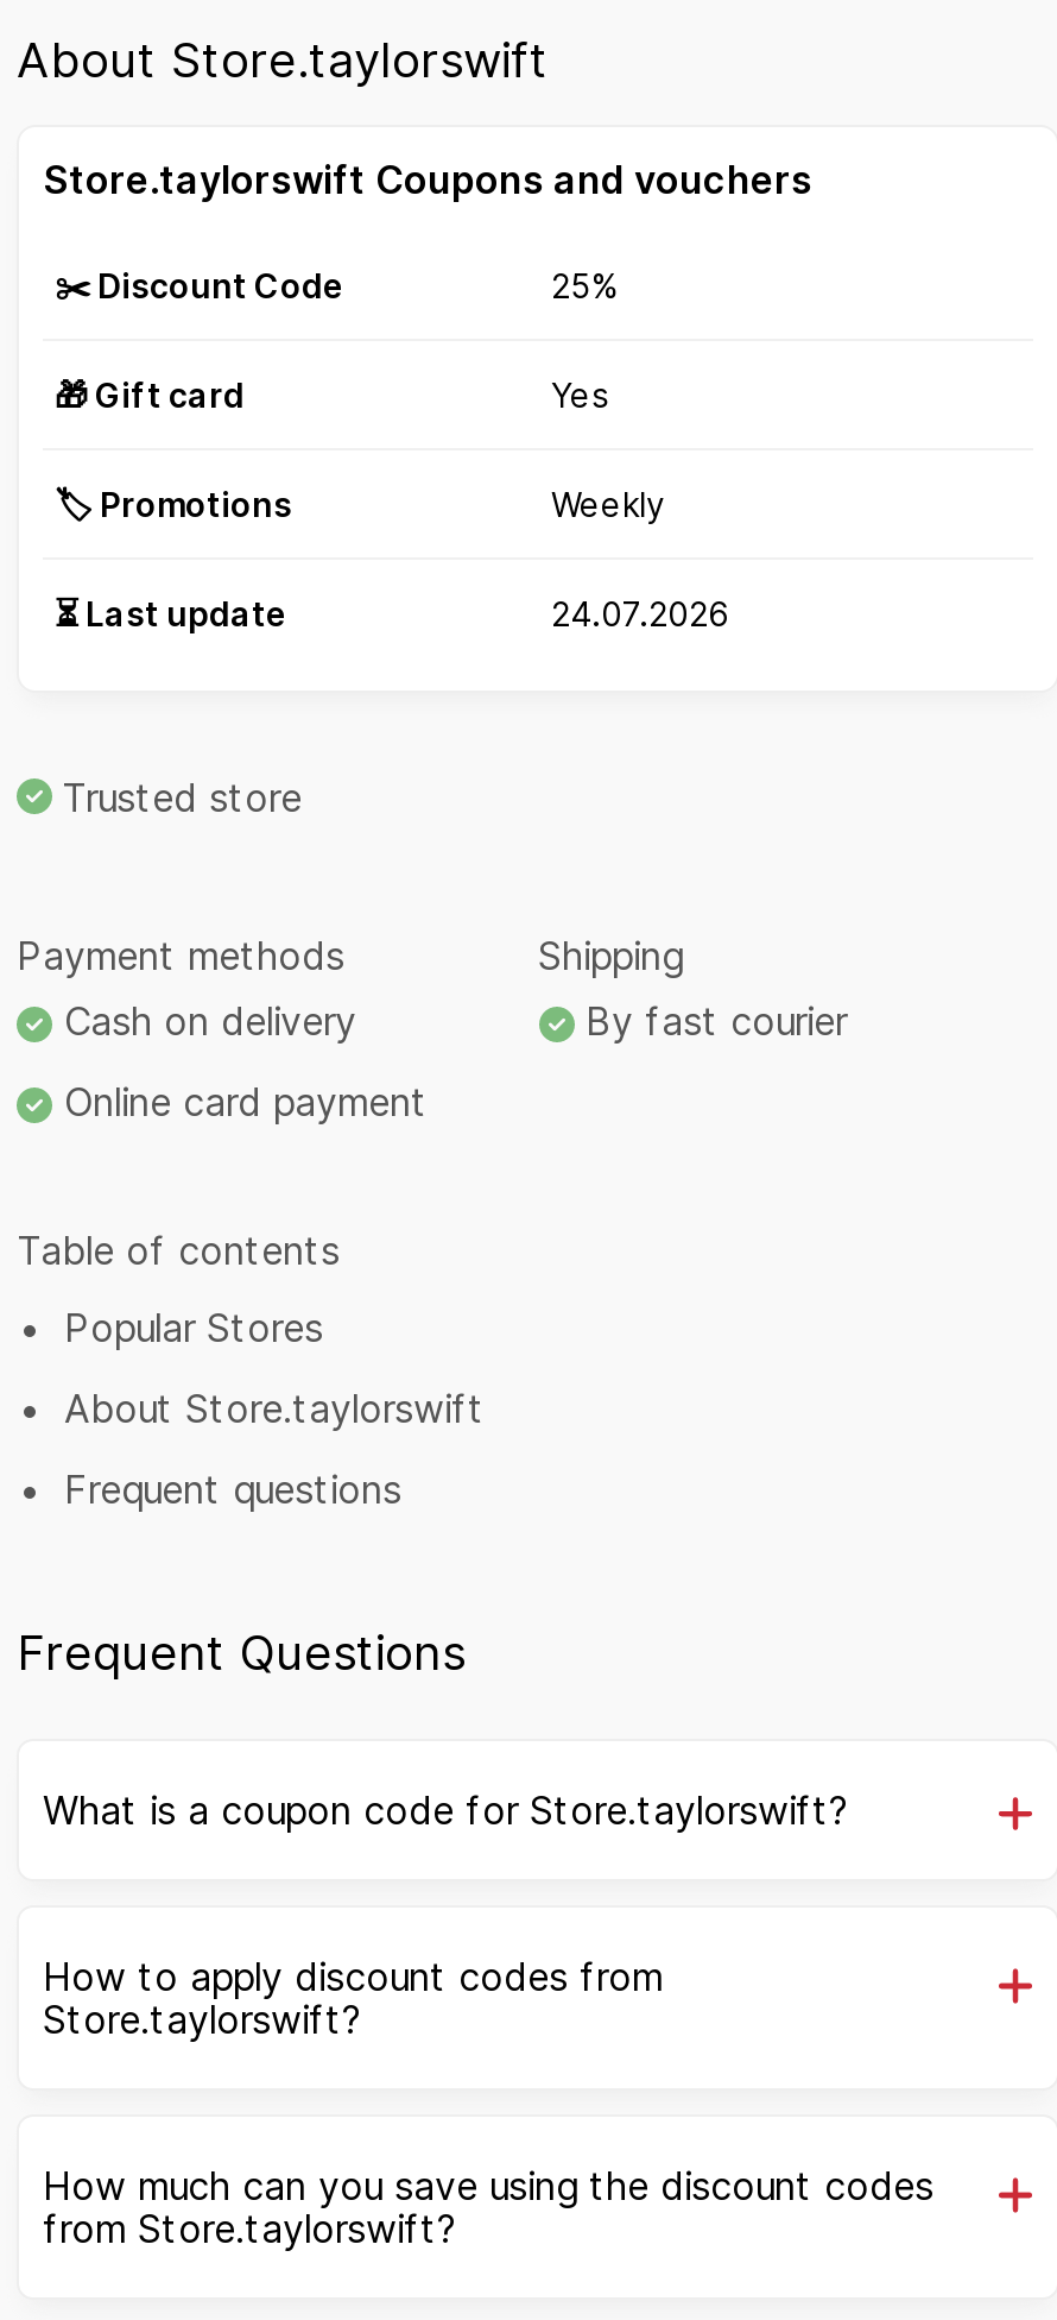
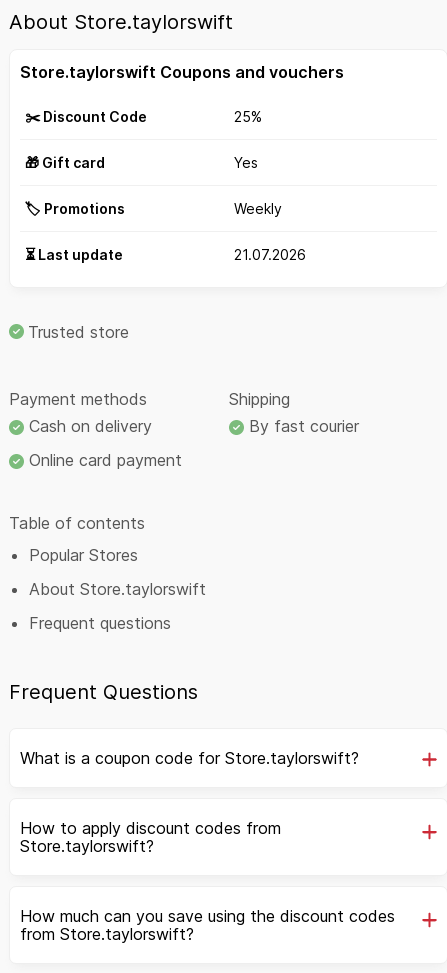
[551,592,729,633] 24.07.2026 -> [234,246,306,263] 21.07.2026

